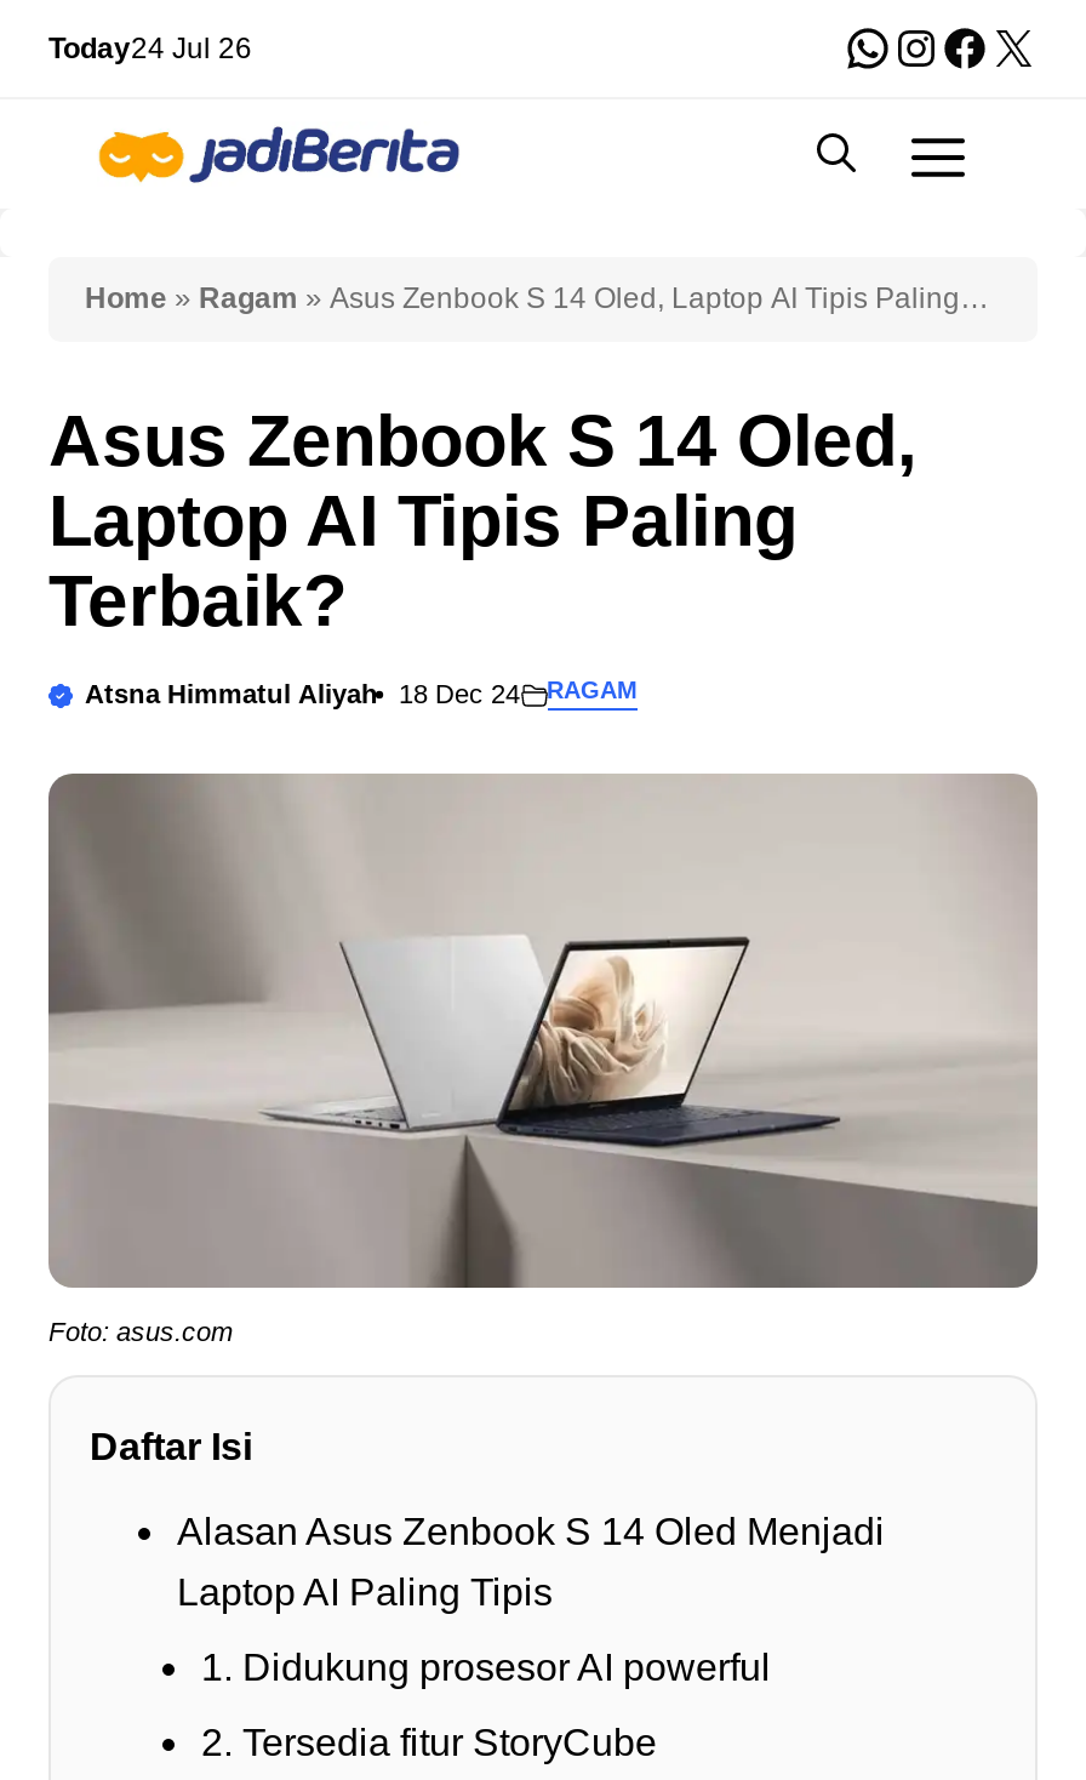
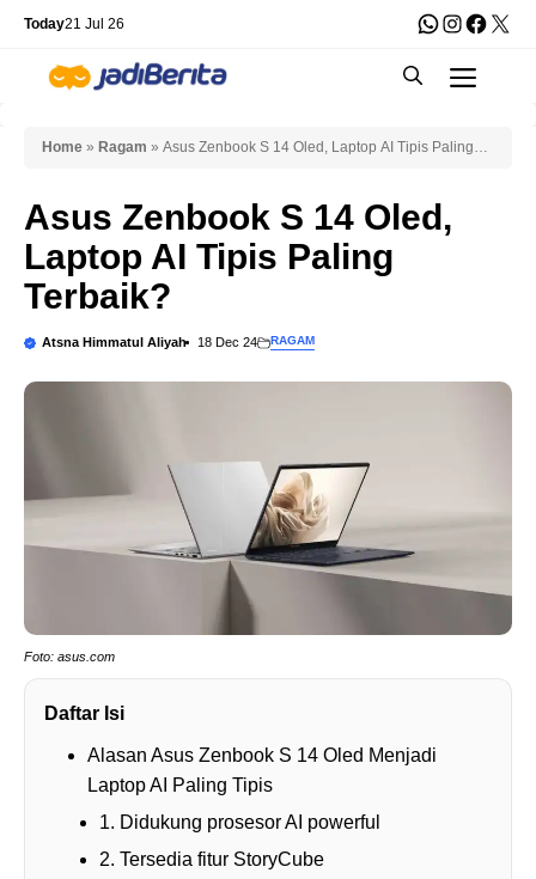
[48,32,252,65] Today24 Jul 26 -> [24,16,124,32] Today21 Jul 26

